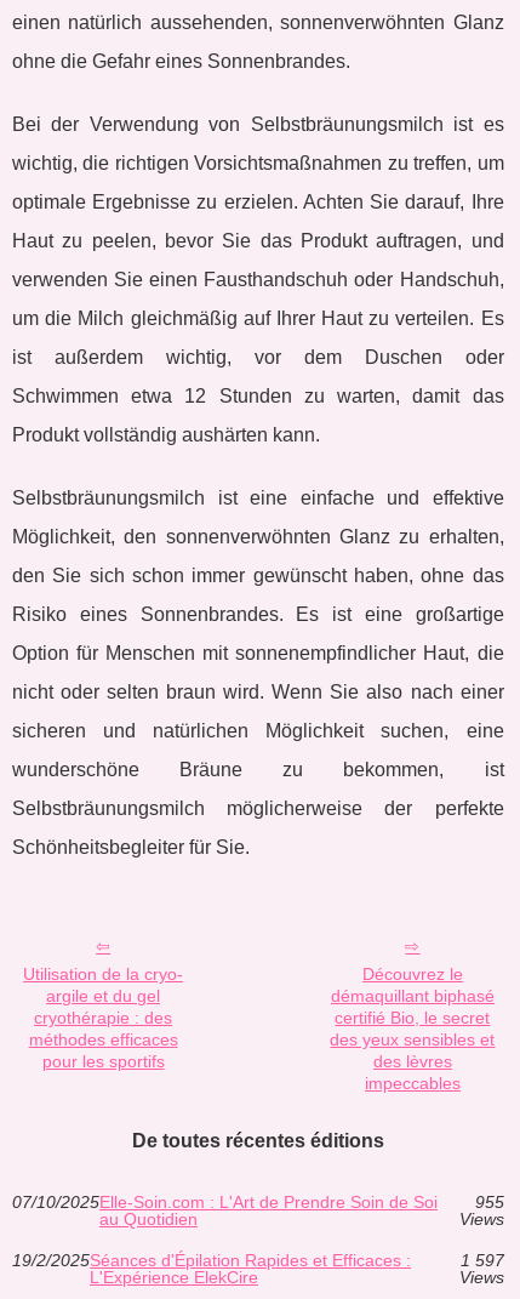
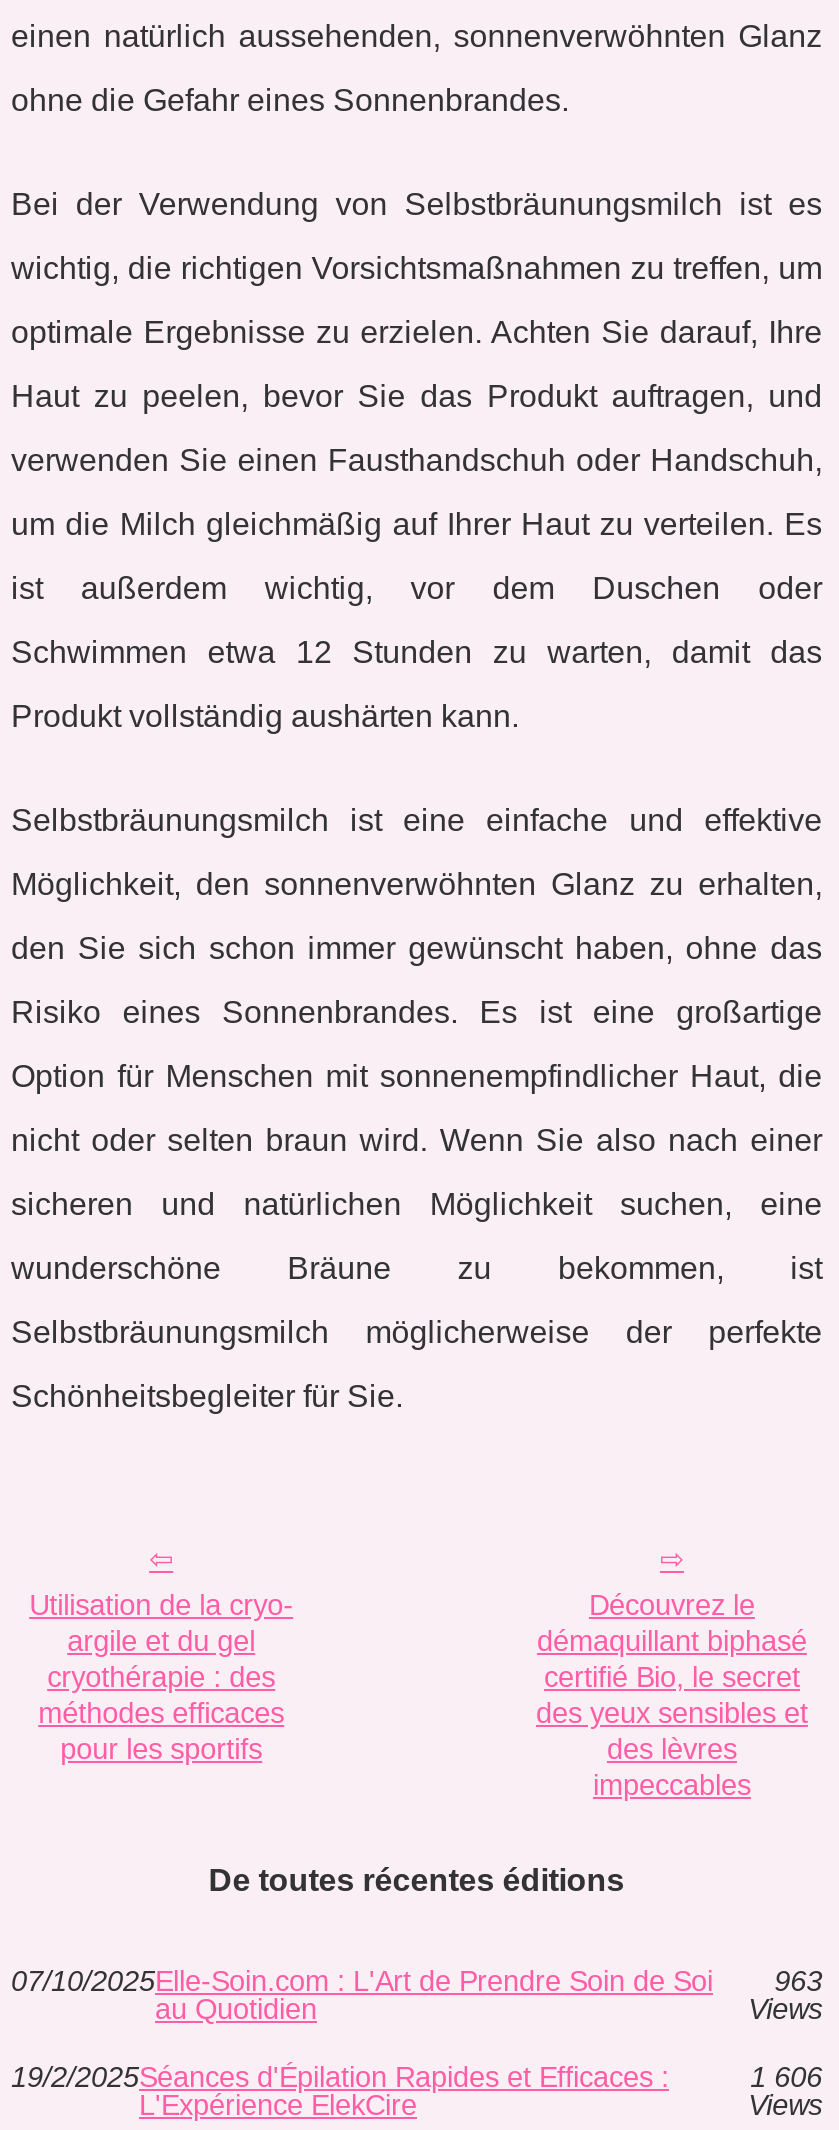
[12,1192,504,1211] 07/10/2025Elle-Soin.com : L'Art de Prendre Soin de Soi 955 -> [11,1965,822,1997] 07/10/2025Elle-Soin.com : L'Art de Prendre Soin de Soi 963
[460,1250,504,1270] 1 597 -> [750,2061,822,2093] 1 606

